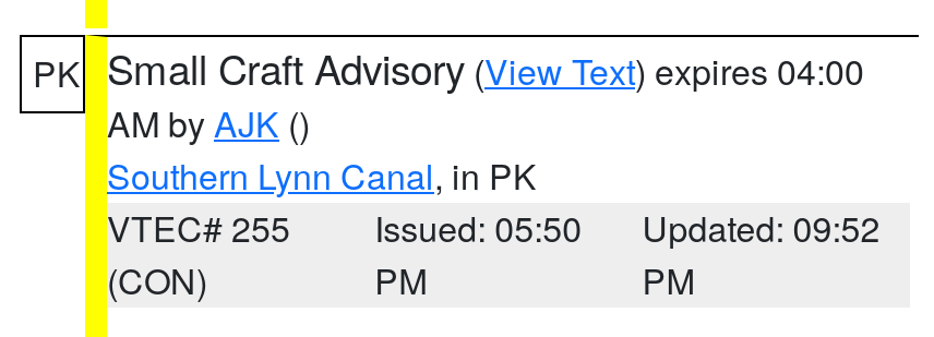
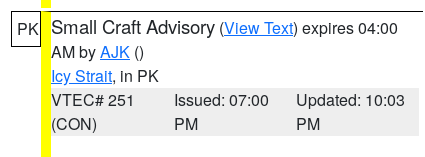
[107,151,537,253] Southern Lynn Canal, in PK | VTEC# 255 -> [51,64,159,111] Icy Strait, in PK | VTEC# 251
[374,203,582,253] Issued: 05:50 -> [174,88,269,111] Issued: 07:00
[642,203,880,253] Updated: 09:52 -> [296,88,405,111] Updated: 10:03

